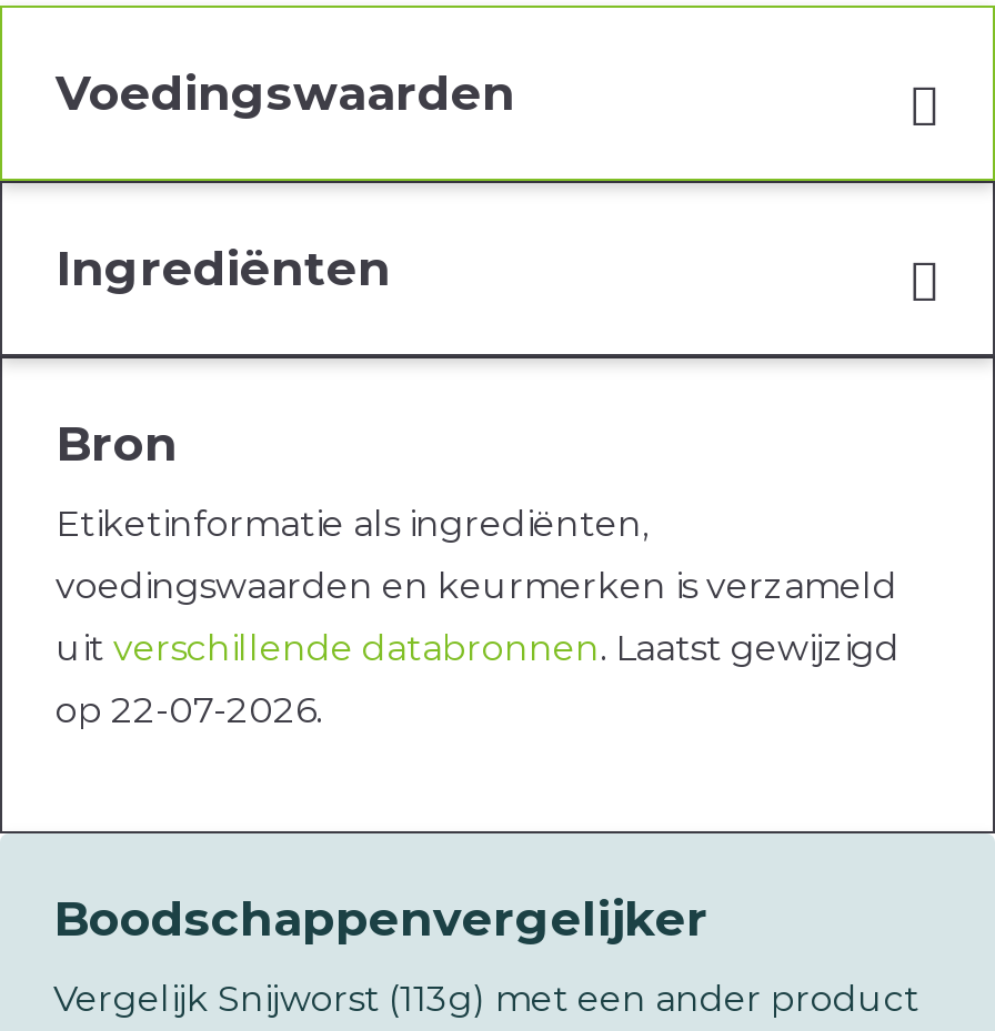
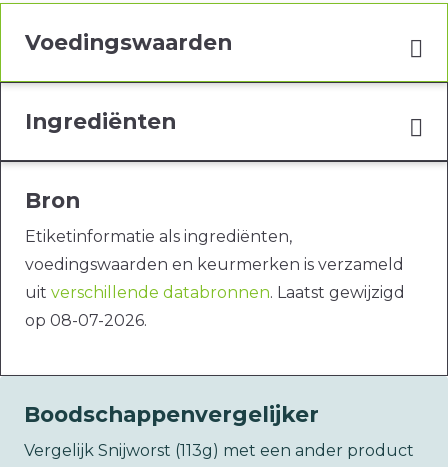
[56,689,322,731] op 22-07-2026. -> [25,311,147,330] op 08-07-2026.

